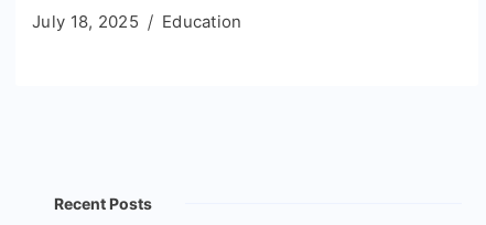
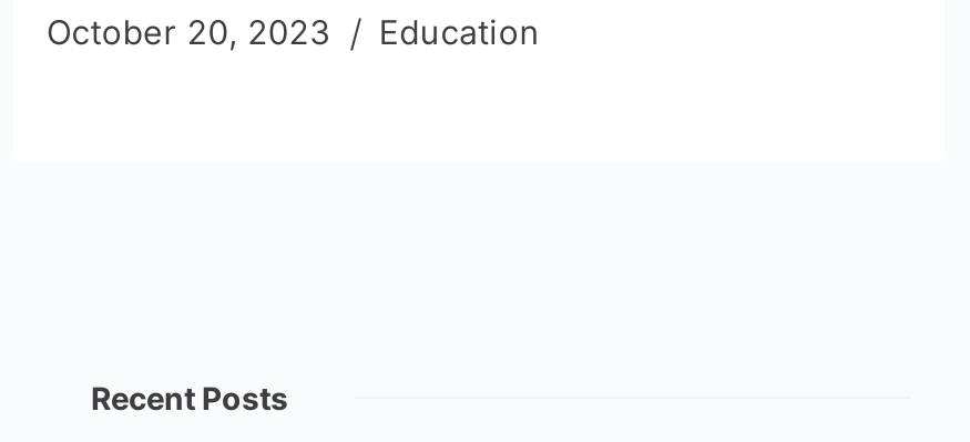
[32,11,242,32] July 18, 2025 Education -> [47,11,540,53] October 20, 2023 Education

